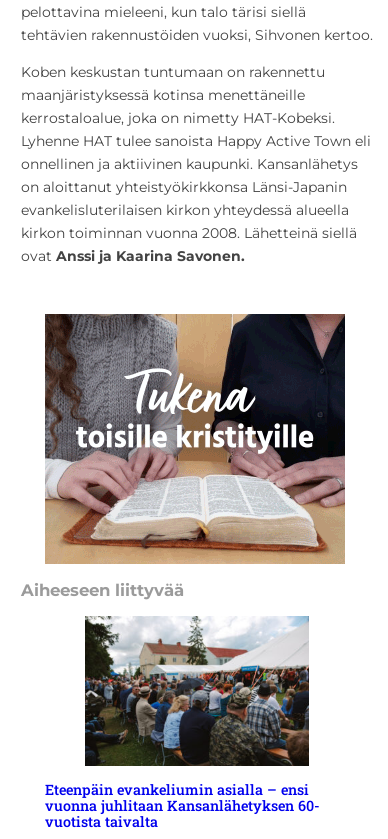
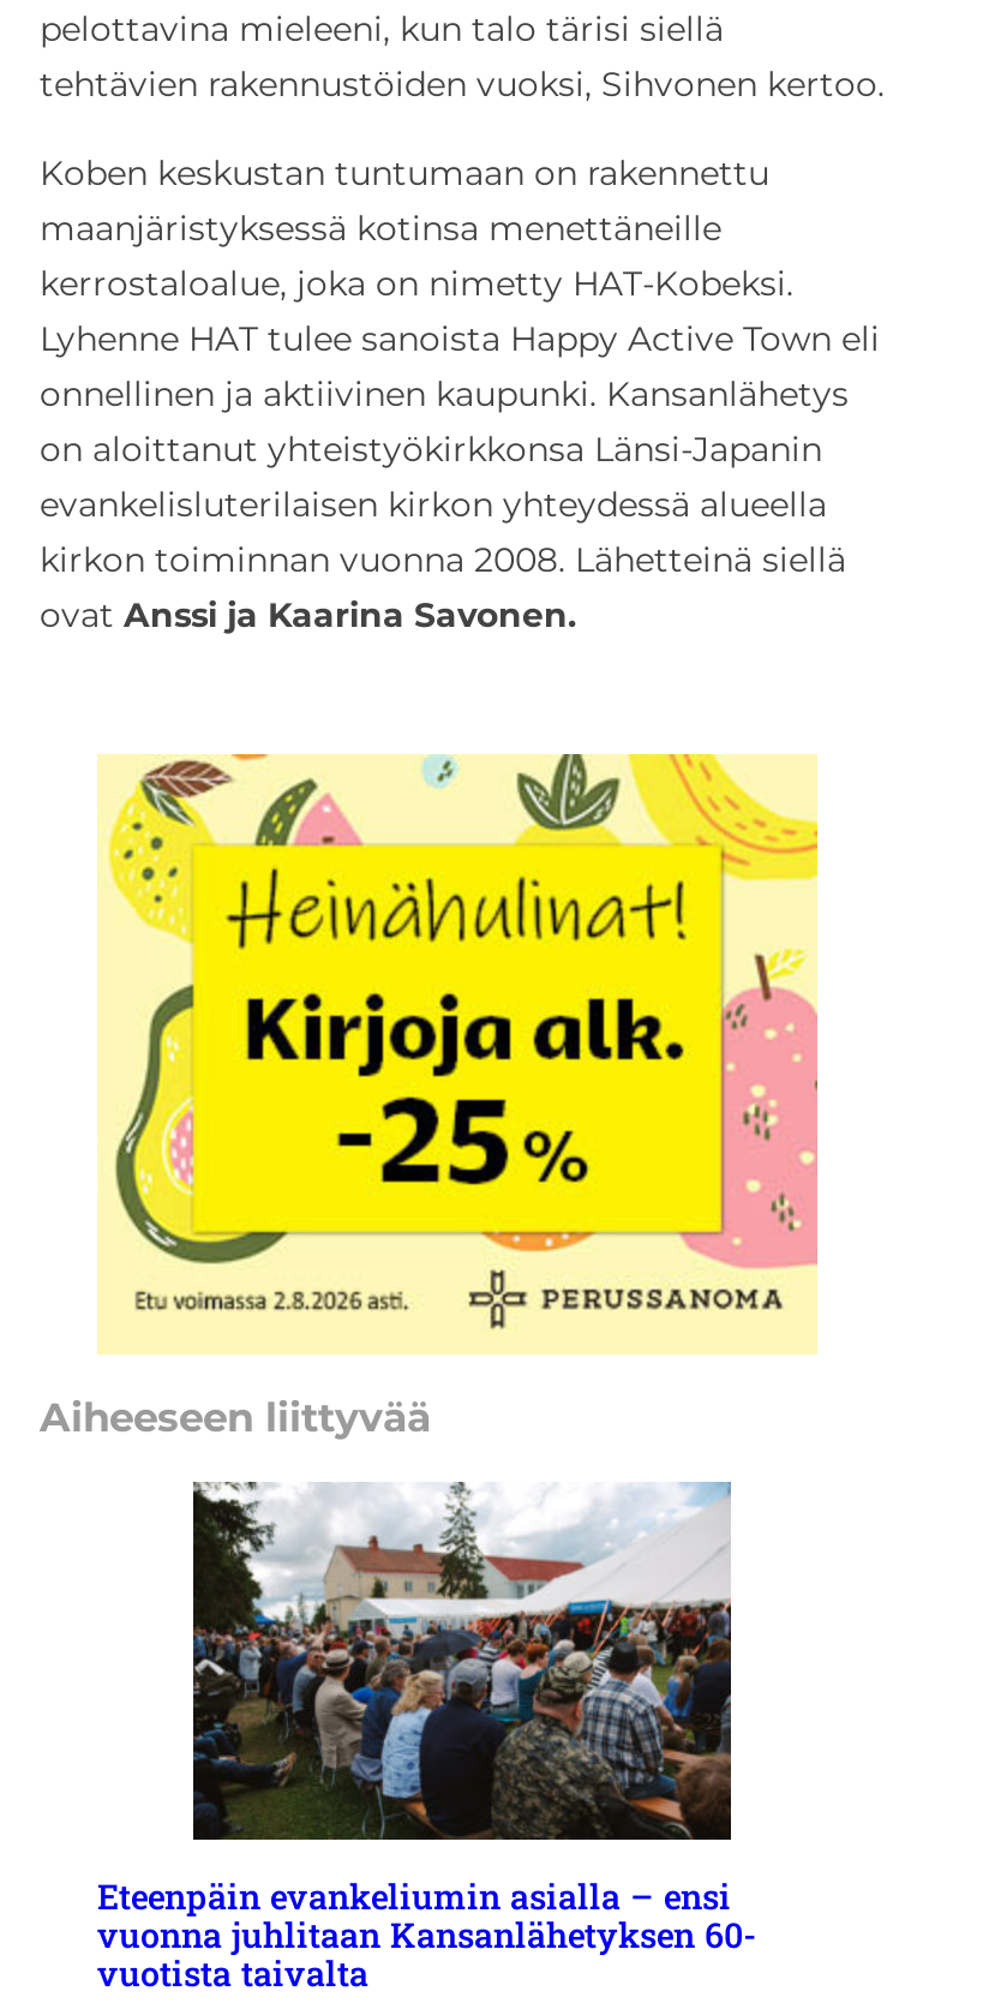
[44,313,346,564] [image] -> [97,752,820,1352] [image]

